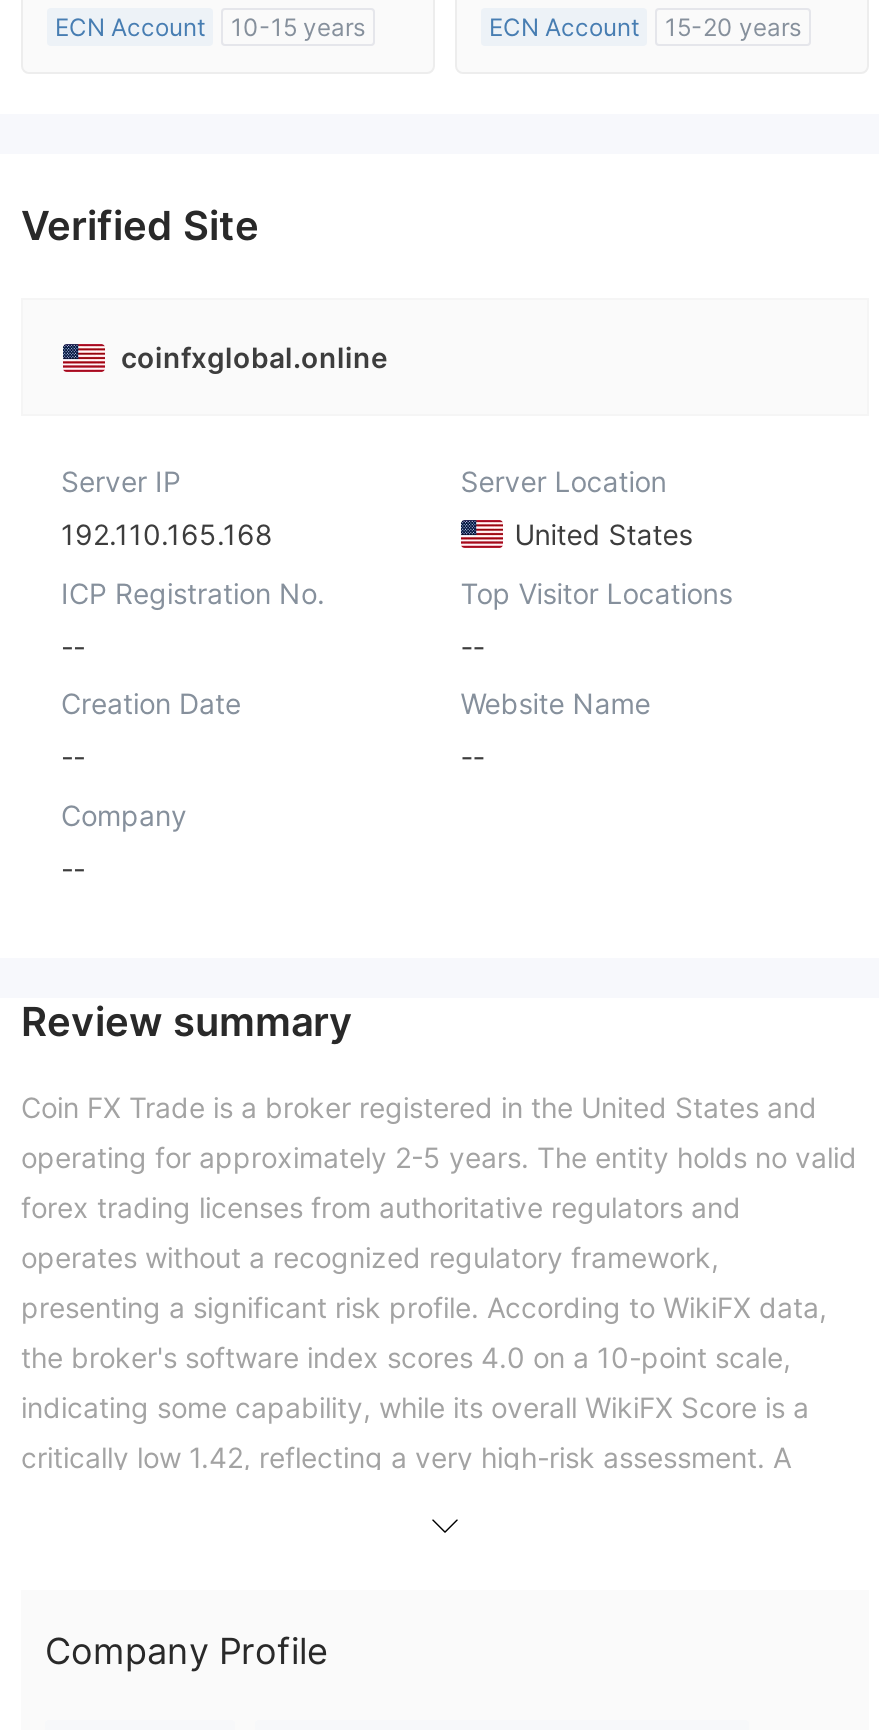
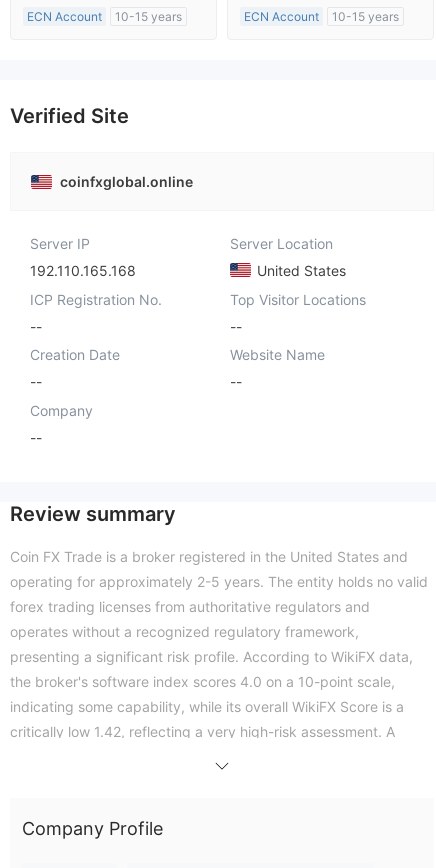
[489,12,801,42] ECN Account 15-20 years -> [244,9,399,24] ECN Account 10-15 years

